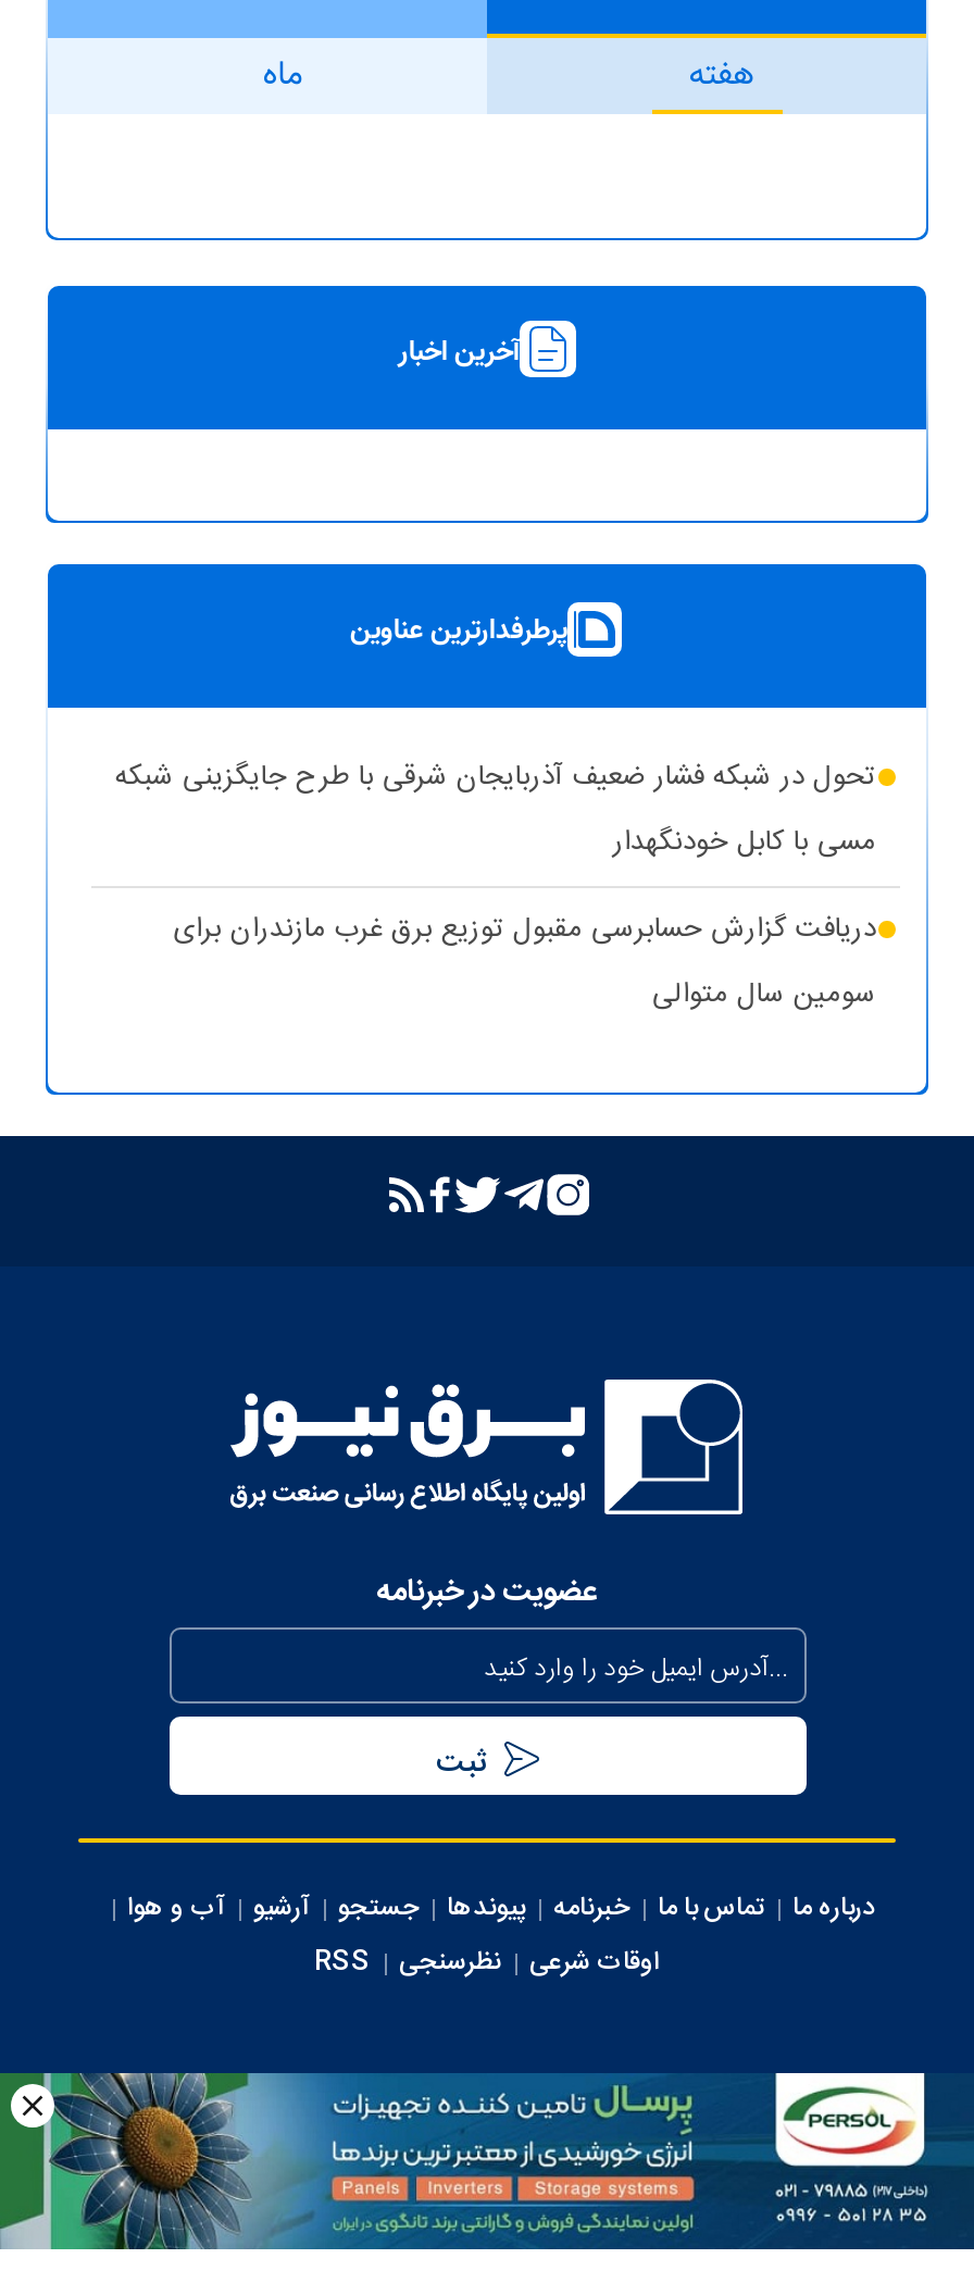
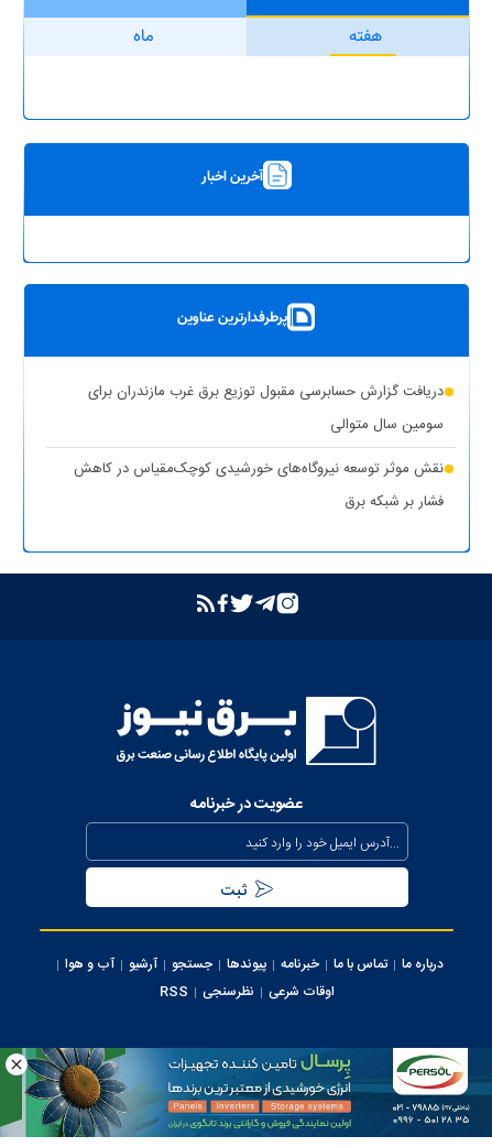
[115,753,876,866] تحول در شبکه فشار ضعیف آذربایجان شرقی با طرح جایگزینی شبکه | مسی با کابل خودنگهدار -> none
moved [174,905,876,1018] -> [88,379,443,437]: دریافت گزارش حسابرسی مقبول توزیع برق غرب مازندران برای | سومین سال متوالی
none -> [74,456,443,514] نقش موثر توسعه نیروگاه‌های خورشیدی کوچک‌مقیاس در کاهش | فشار بر شبکه برق

